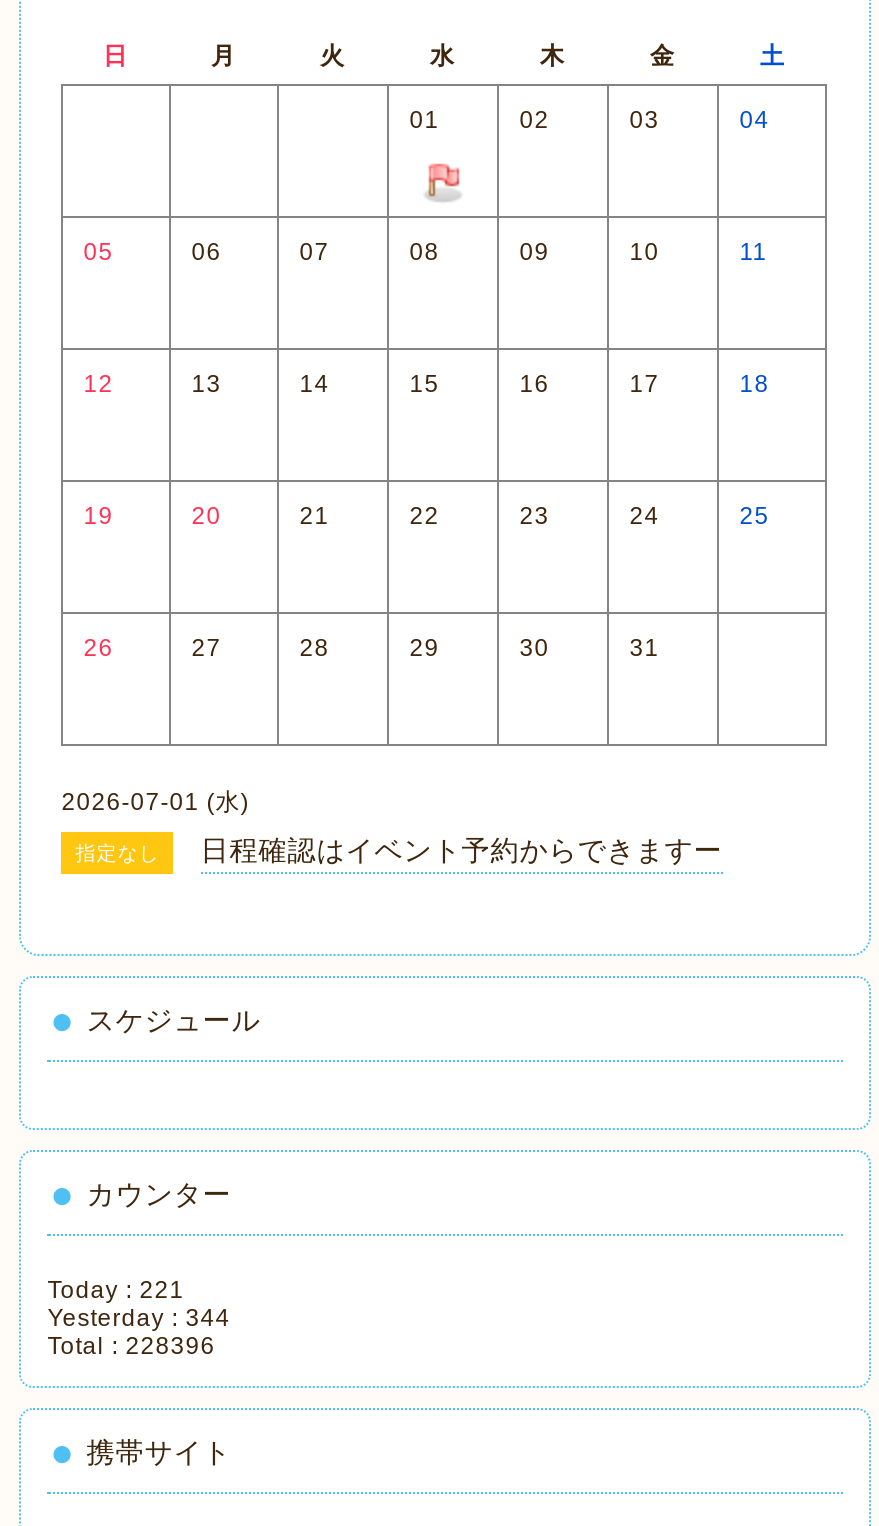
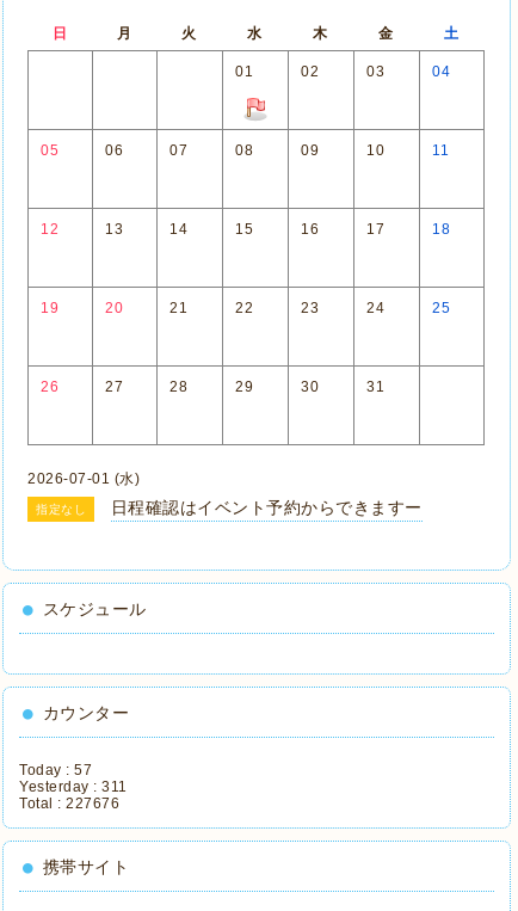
[47,1276,184,1304] Today : 221 -> [19,762,92,778] Today : 57
[47,1304,230,1332] Yesterday : 344 -> [19,778,127,795] Yesterday : 311
[47,1332,215,1360] Total : 228396 -> [19,795,120,812] Total : 227676

